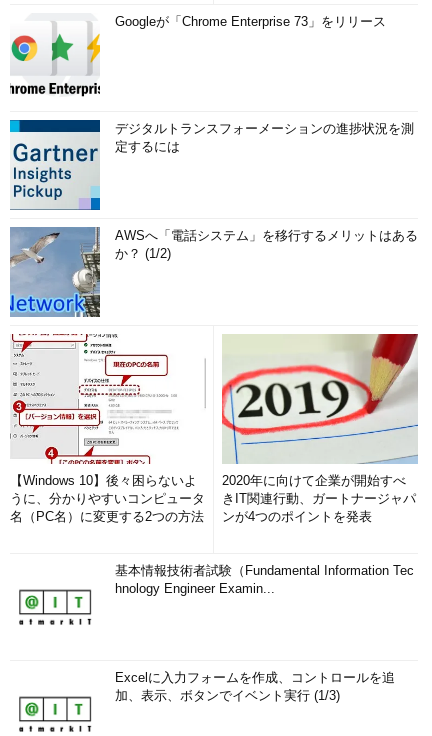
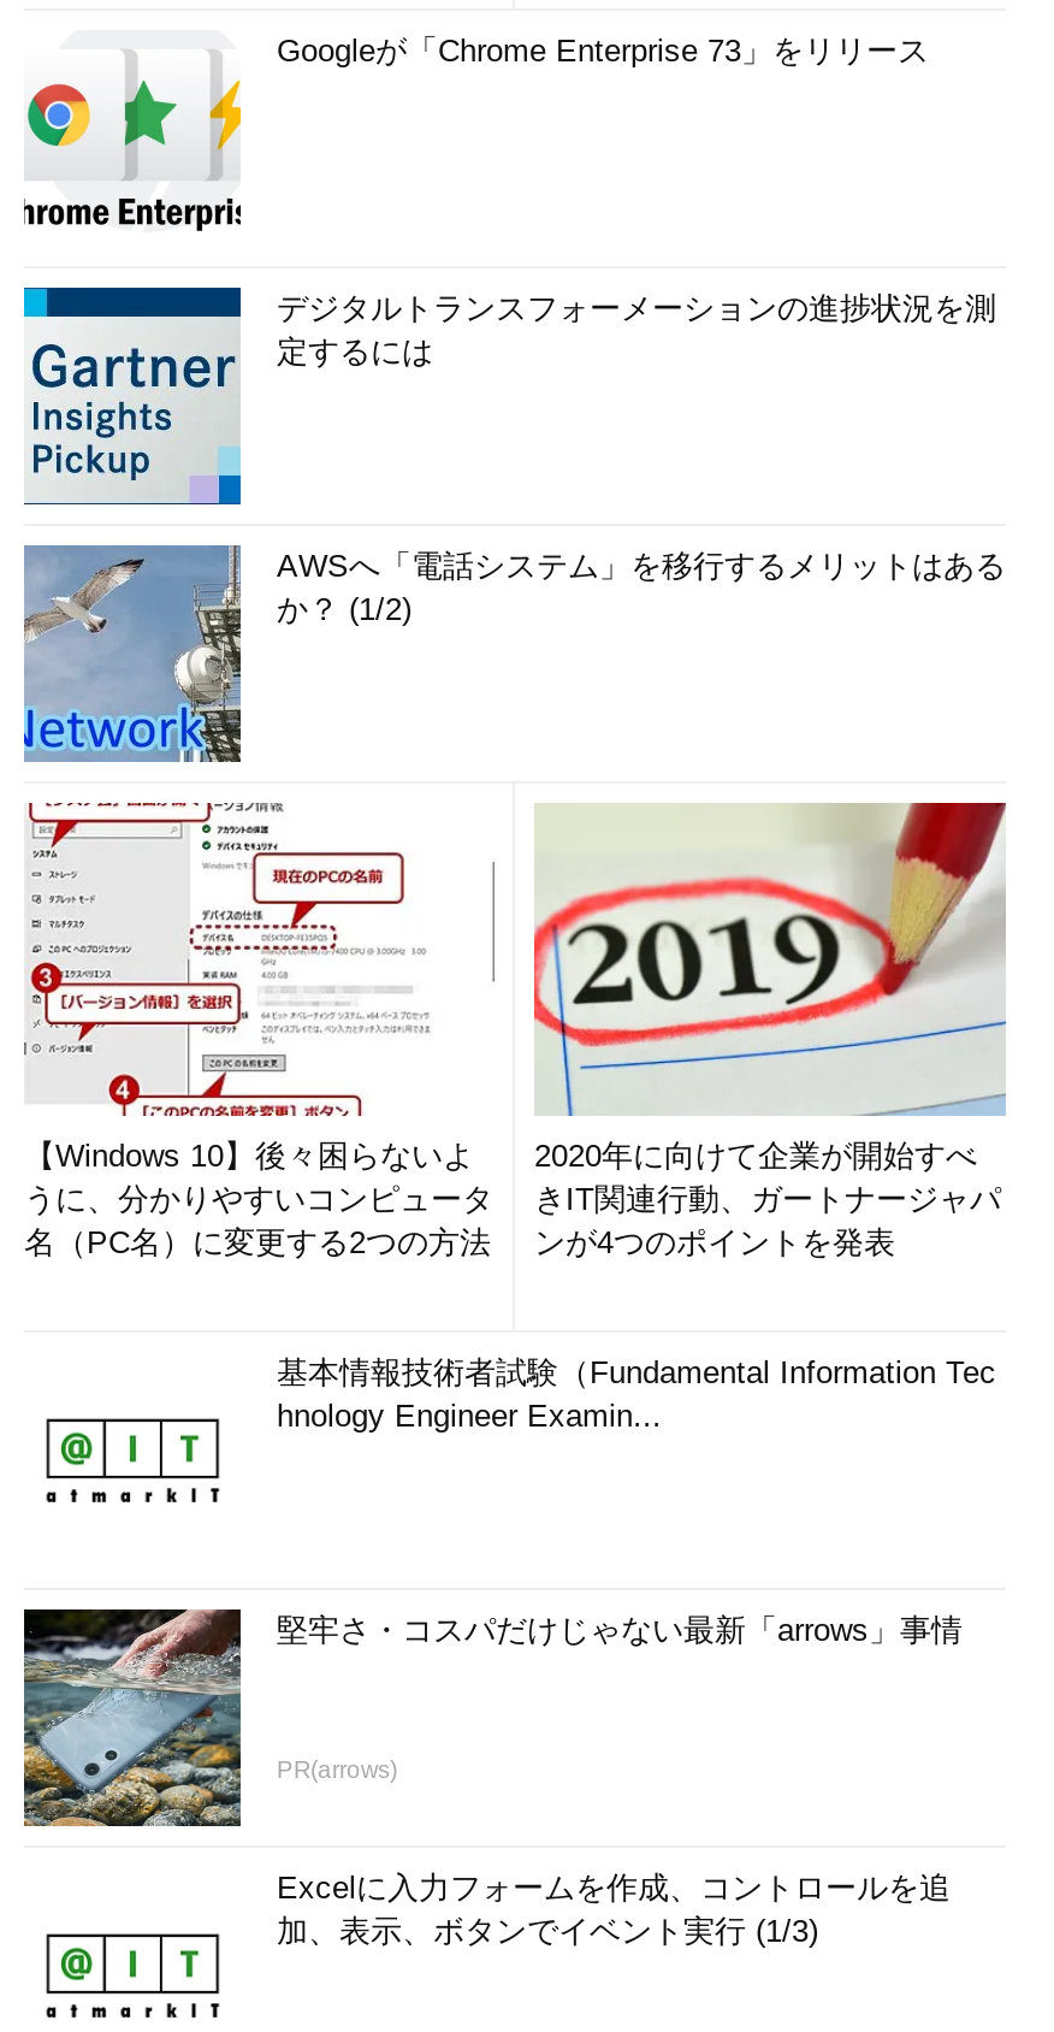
none -> [22,1607,963,1829] [image] | 堅牢さ・コスパだけじゃない最新「arrows」事情
none -> [277,1756,397,1783] PR(arrows)

